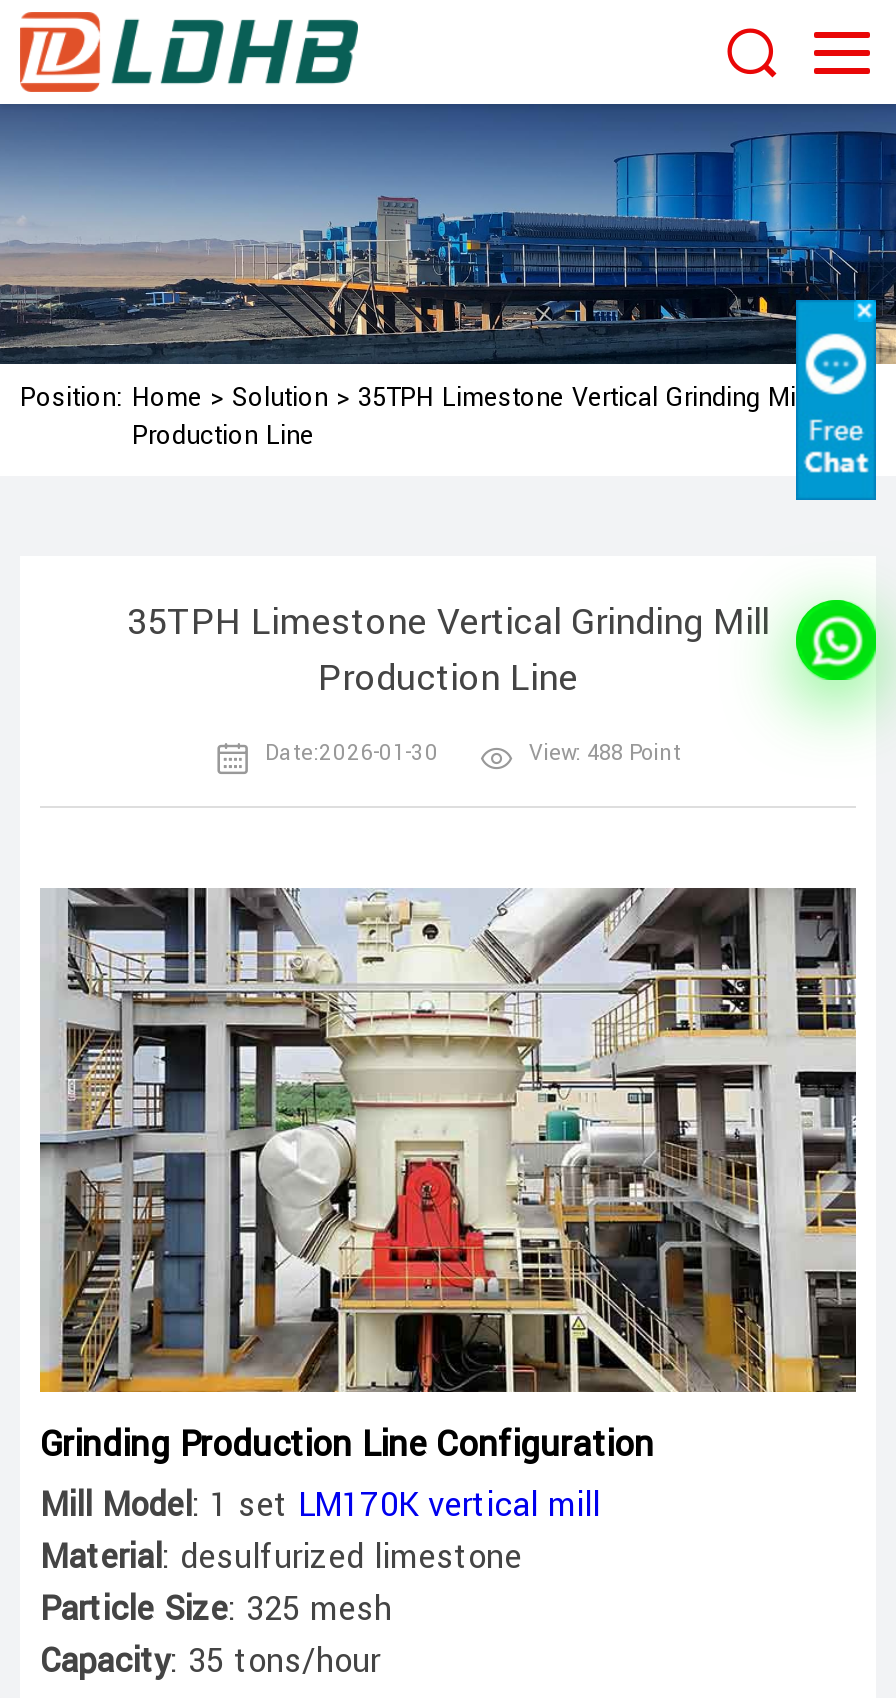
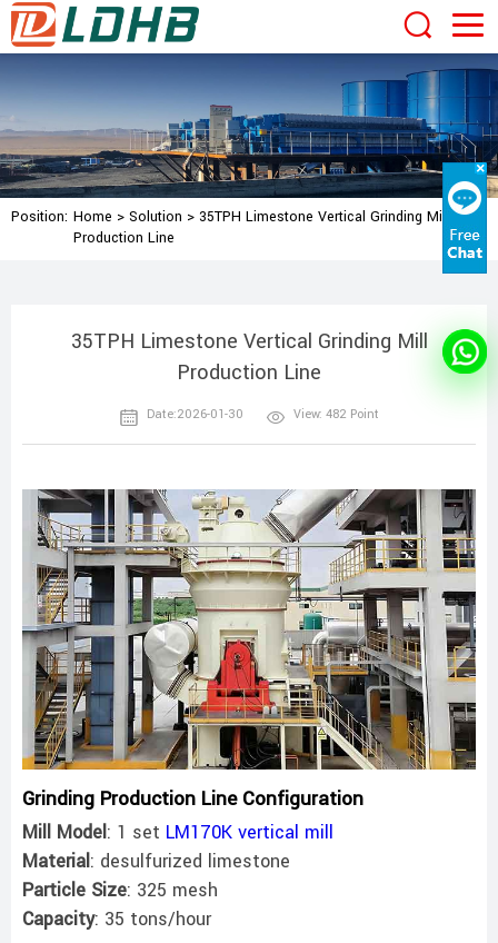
[529,738,681,770] View: 488 Point -> [293,406,379,424] View: 482 Point

